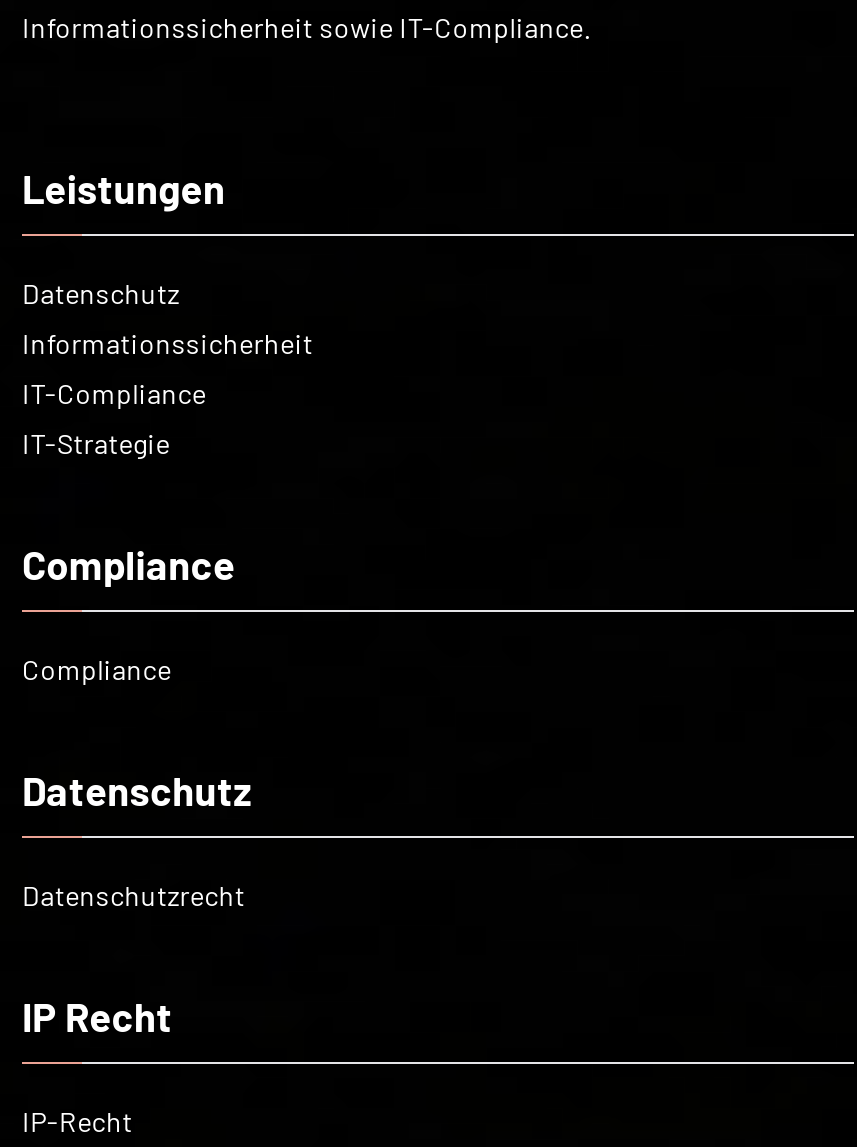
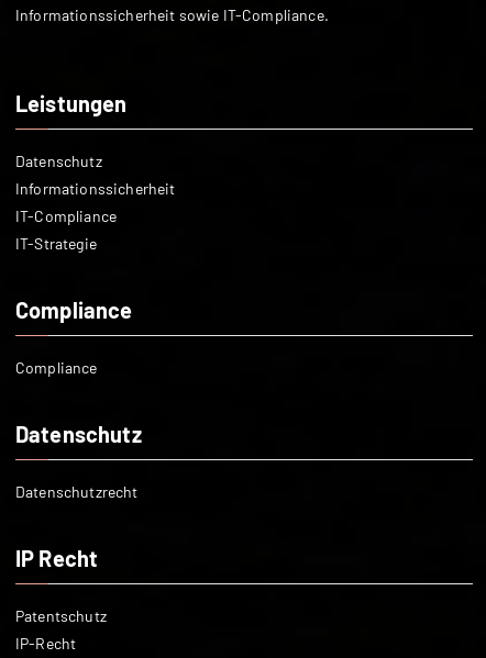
none -> [15,606,107,625] Patentschutz

